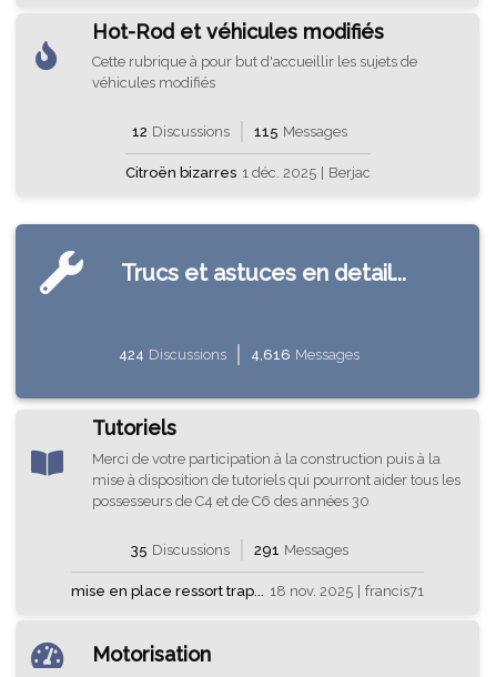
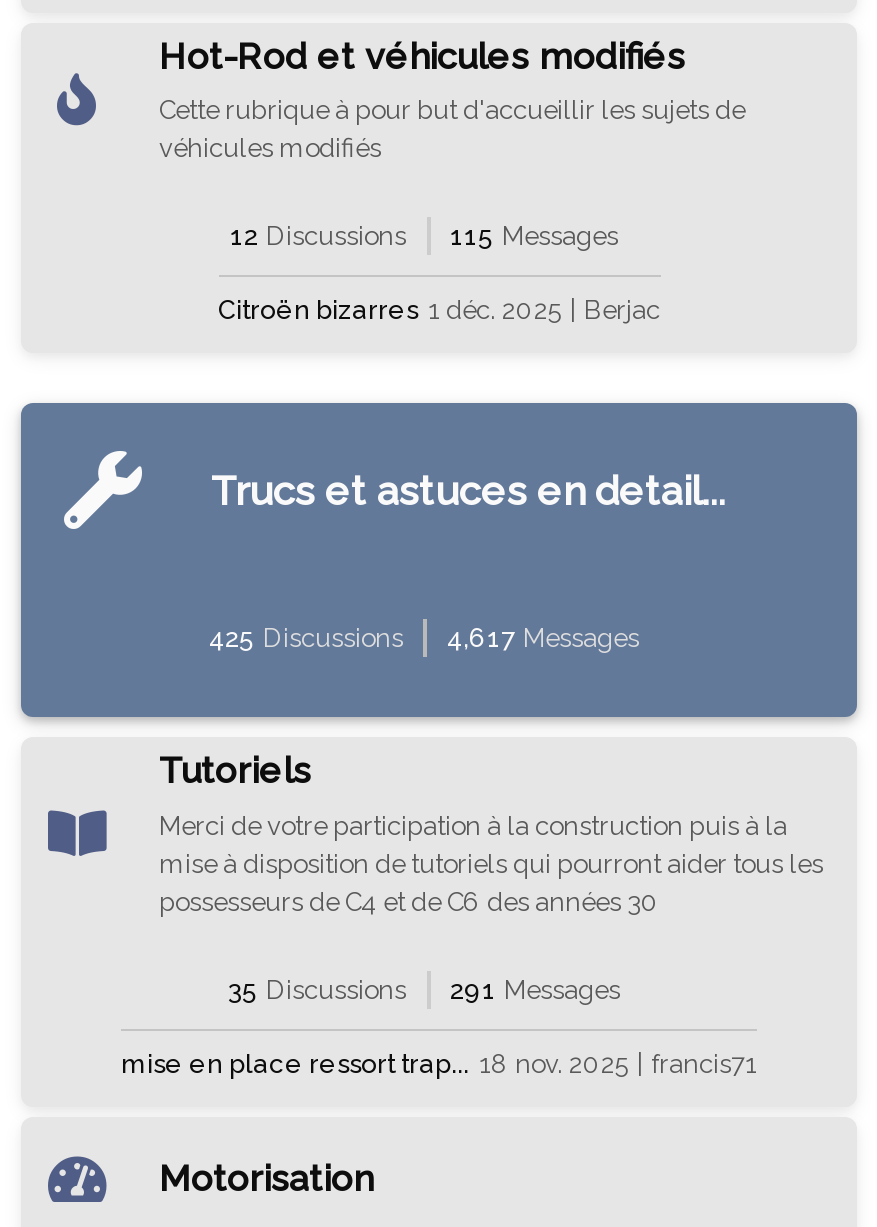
[119,346,226,363] 424 Discussions -> [209,623,403,653] 425 Discussions
[251,346,360,363] 4,616 Messages -> [447,623,639,653] 4,617 Messages

